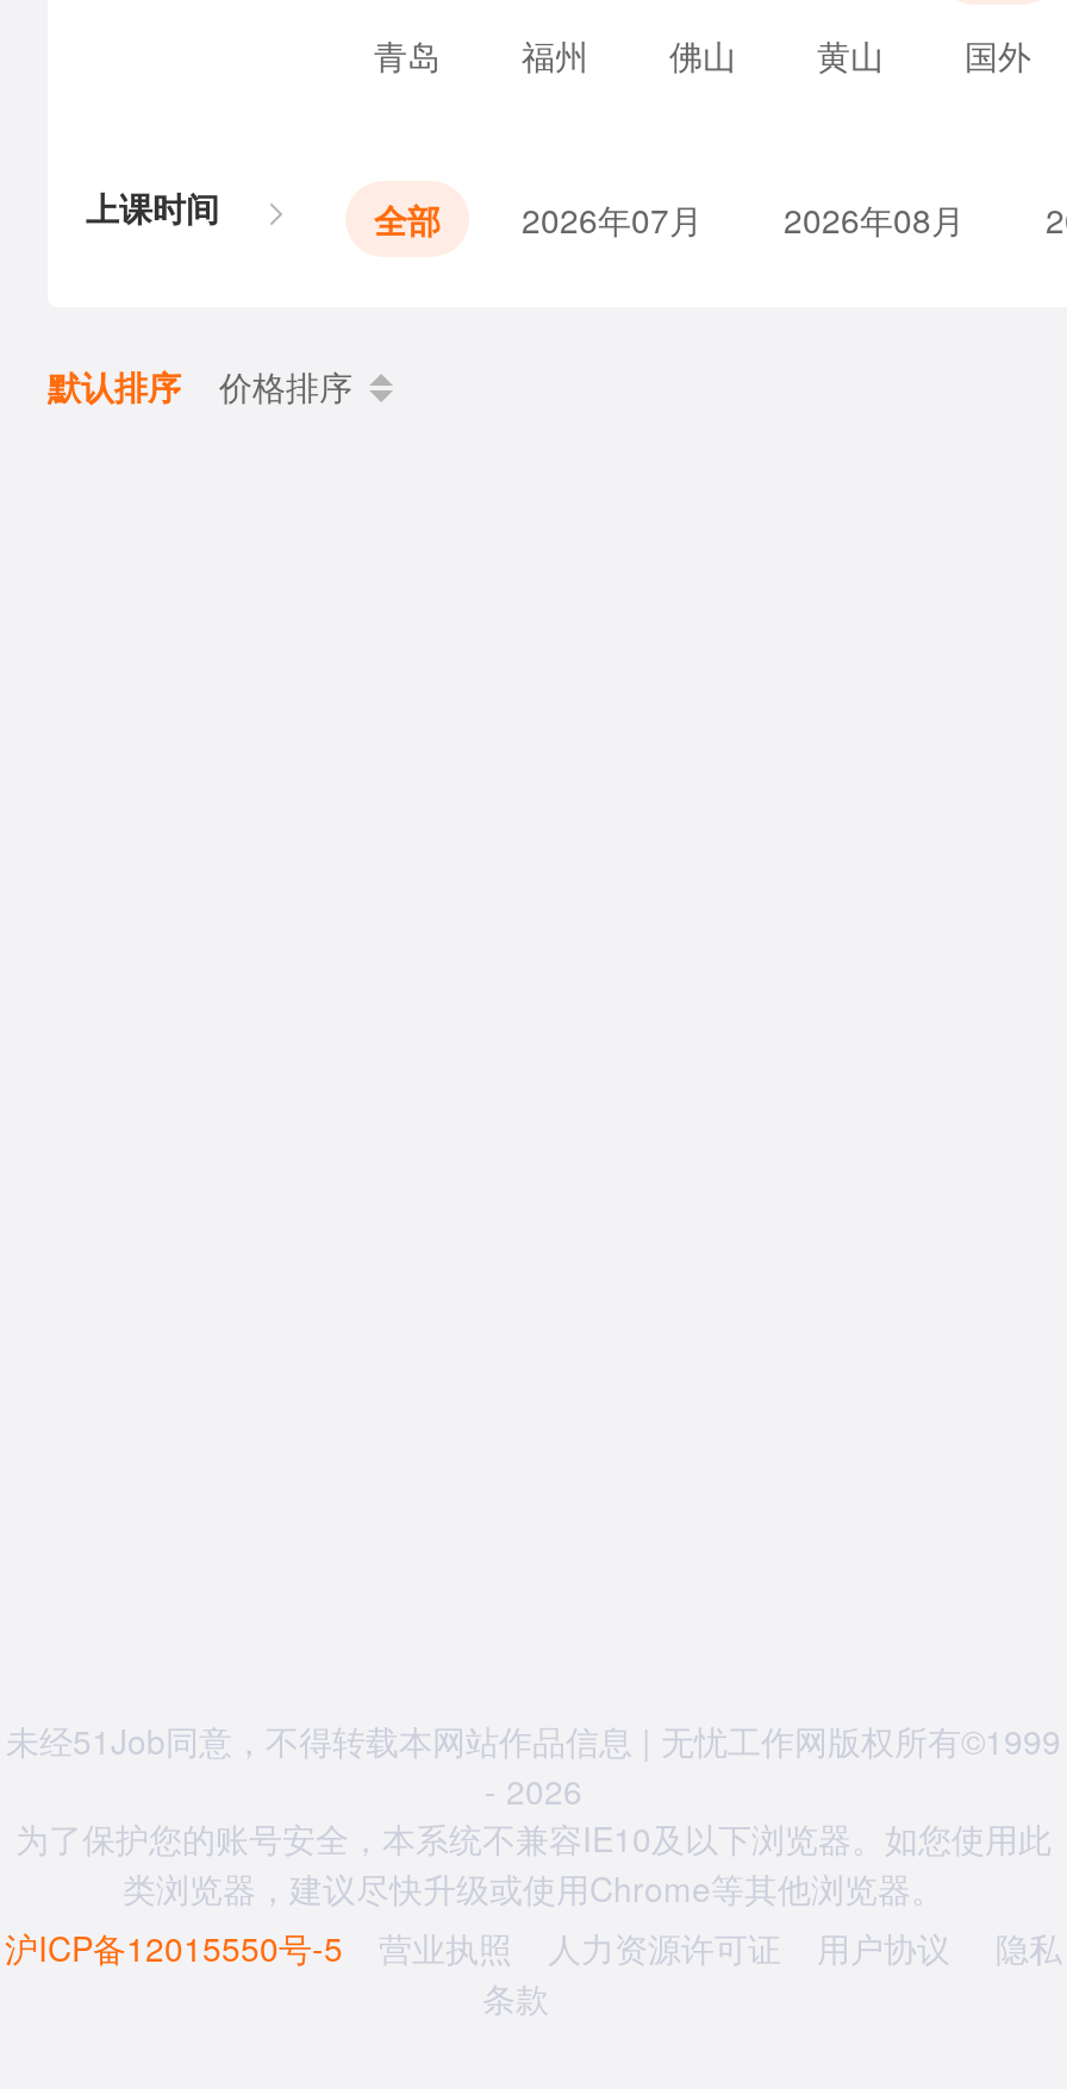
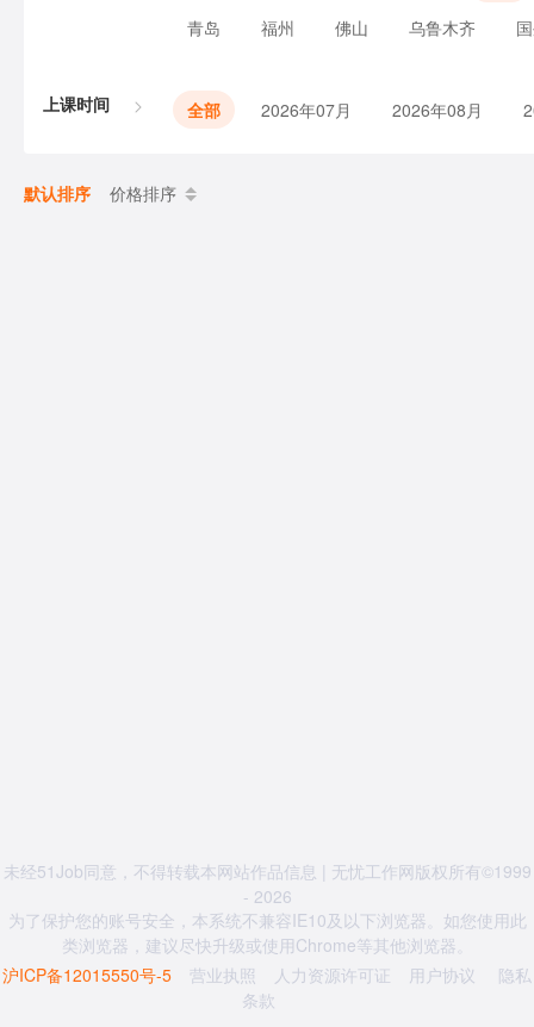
[817,31,884,79] 黄山 -> [409,15,476,39] 乌鲁木齐

